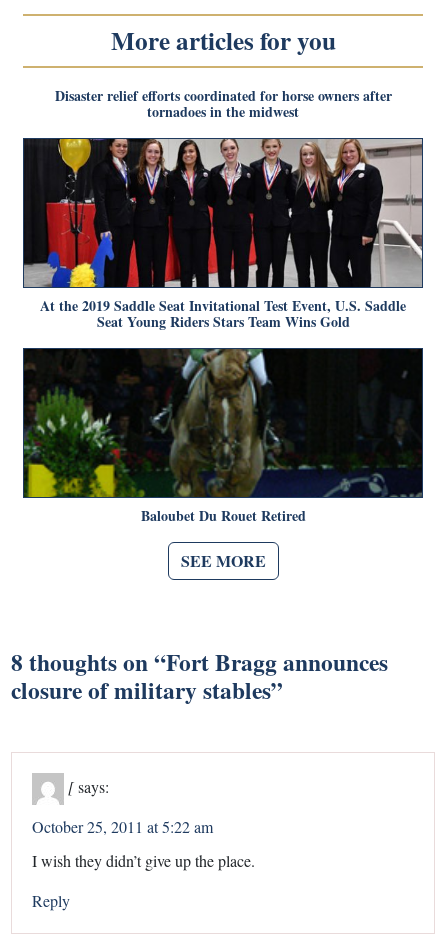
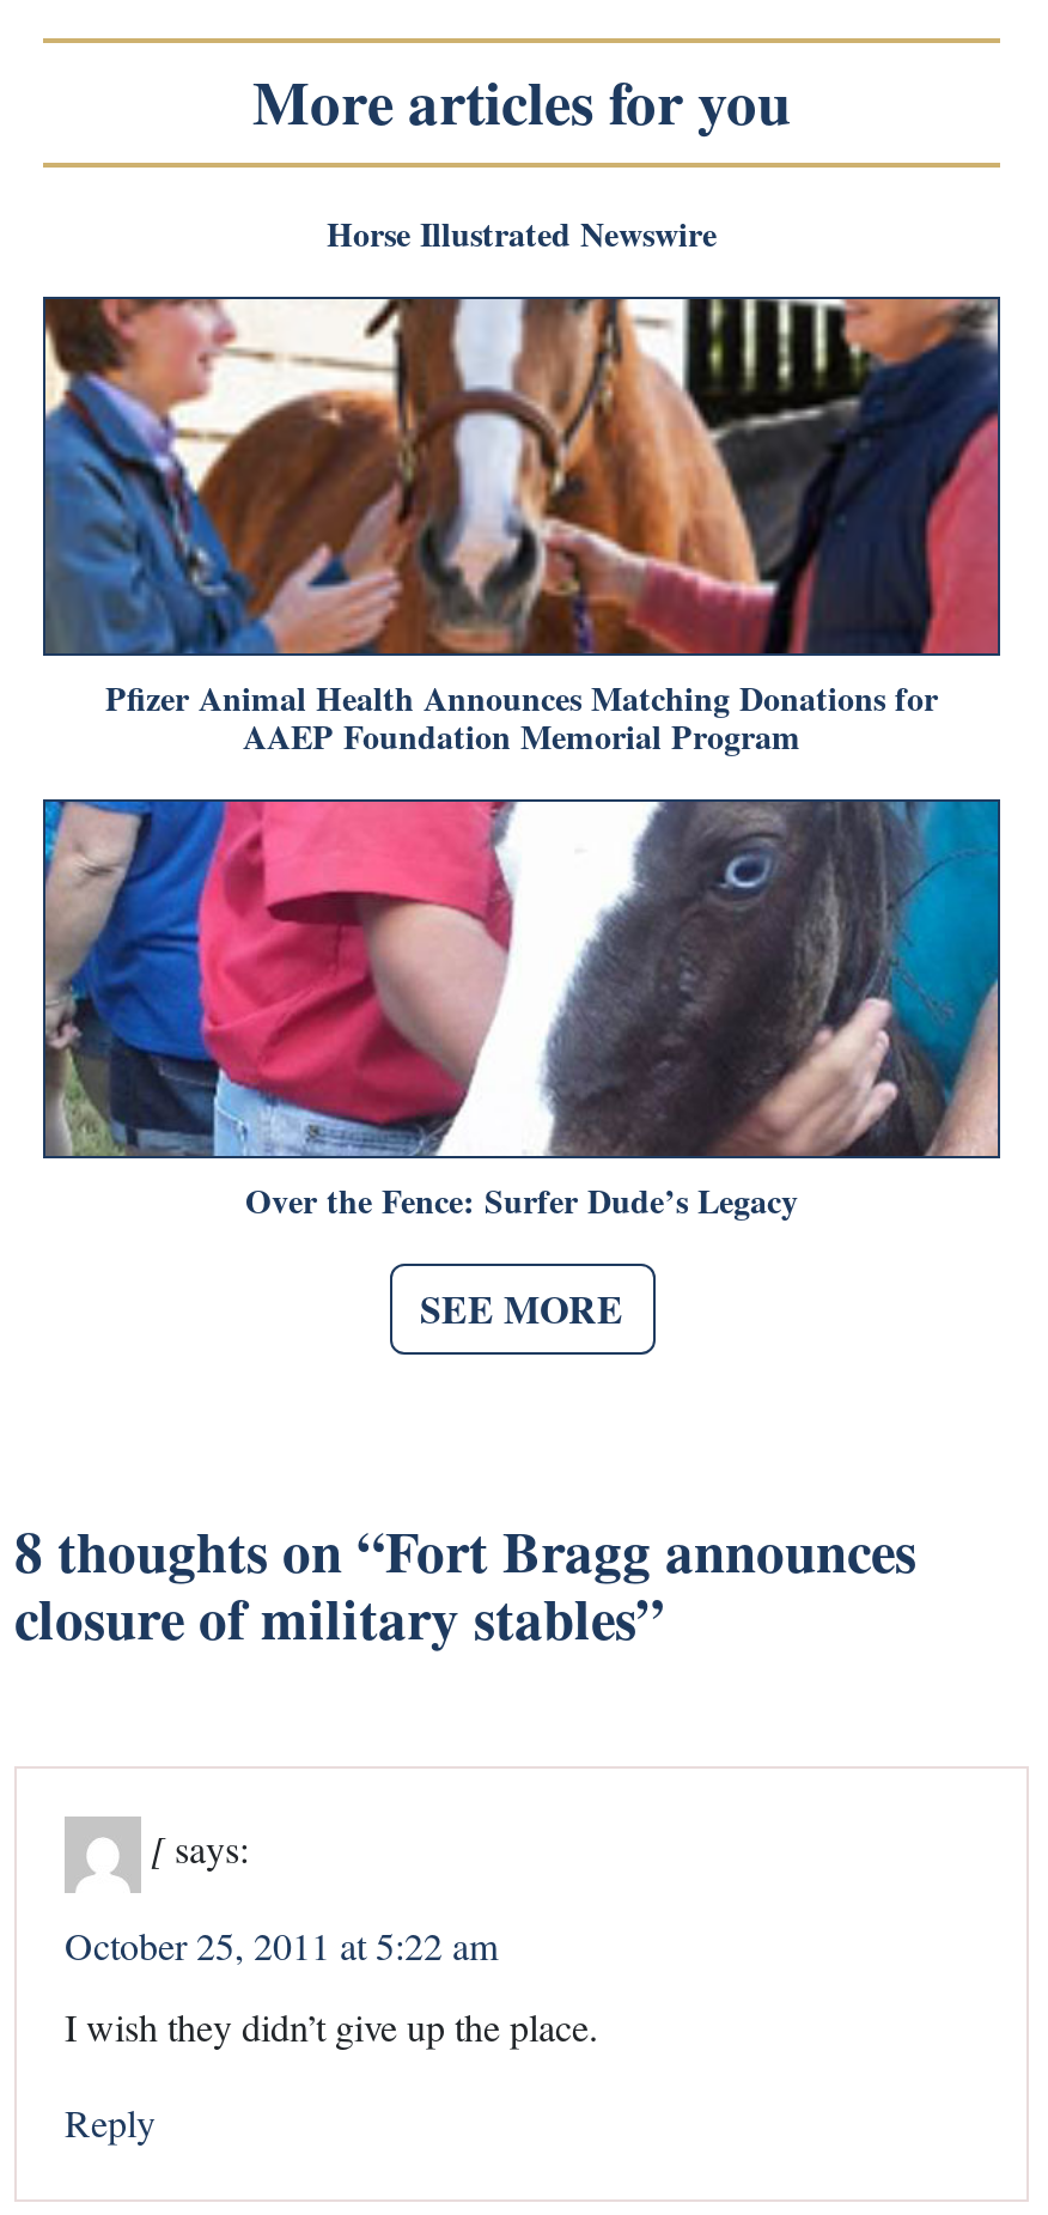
[54,85,391,122] Disaster relief efforts coordinated for horse owners after | tornadoes in the midwest -> [327,207,717,258] Horse Illustrated Newswire
[23,138,423,332] [image] | At the 2019 Saddle Seat Invitational Test Event, U.S. Saddle | Seat Young Riders Stars Team Wins Gold -> [43,297,1000,760] [image] | Pfizer Animal Health Announces Matching Donations for | AAEP Foundation Memorial Program
[23,348,423,526] [image] | Baloubet Du Rouet Retired -> [43,799,1000,1224] [image] | Over the Fence: Surfer Dude’s Legacy

